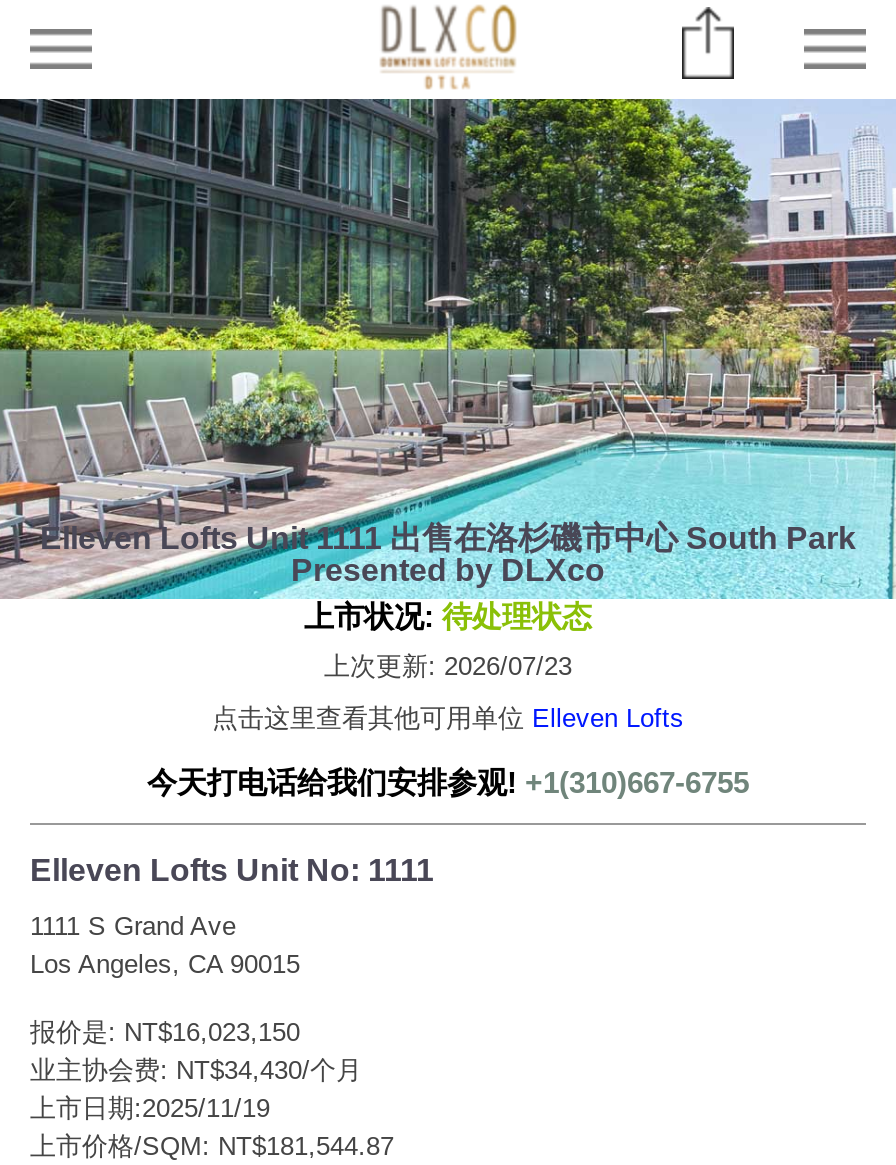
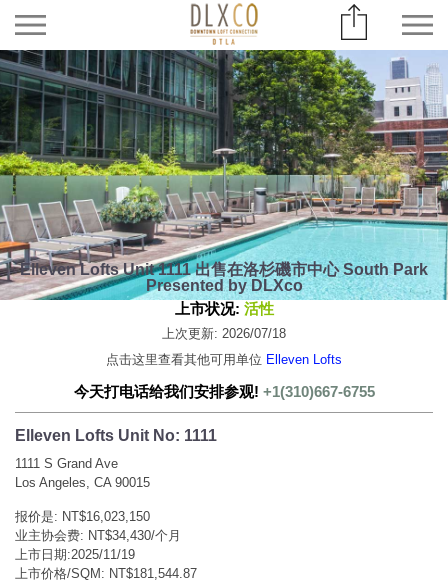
[304,599,592,633] 上市状况:待处理状态 -> [174,300,273,317] 上市状况:活性
[324,651,572,681] 上次更新: 2026/07/23 -> [162,326,286,341] 上次更新: 2026/07/18

